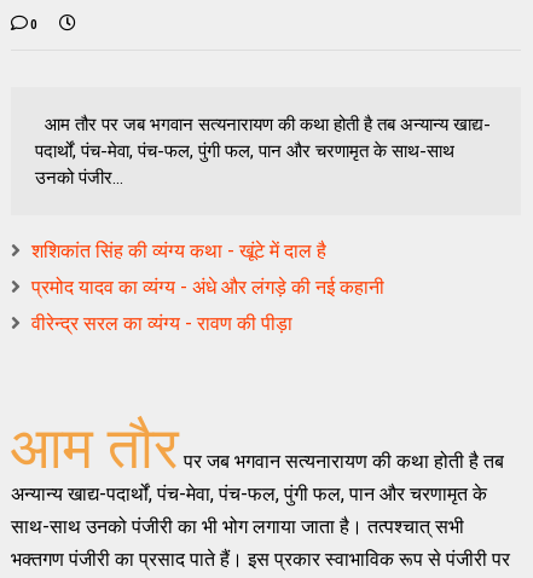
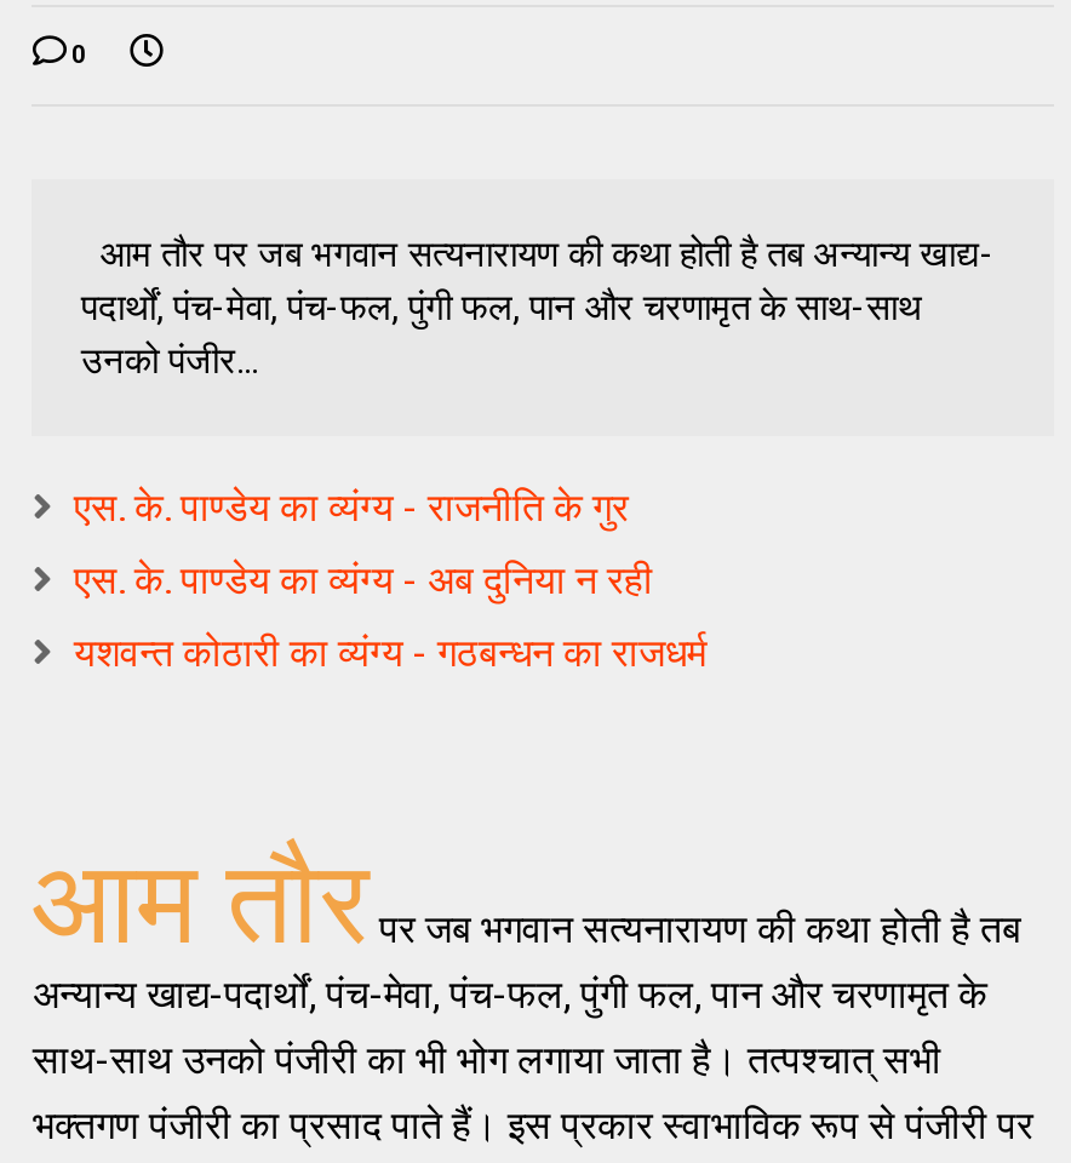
[32,239,327,262] शशिकांत सिंह की व्यंग्य कथा - खूंटे में दाल है -> [74,484,629,530] एस. के. पाण्डेय का व्यंग्य - राजनीति के गुर
[32,276,385,299] प्रमोद यादव का व्यंग्य - अंधे और लंगड़े की नई कहानी -> [74,557,653,603] एस. के. पाण्डेय का व्यंग्य - अब दुनिया न रही
[32,312,293,335] वीरेन्द्र सरल का व्यंग्य - रावण की पीड़ा -> [74,630,706,676] यशवन्‍त कोठारी का व्यंग्य - गठबन्‍धन का राजधर्म

